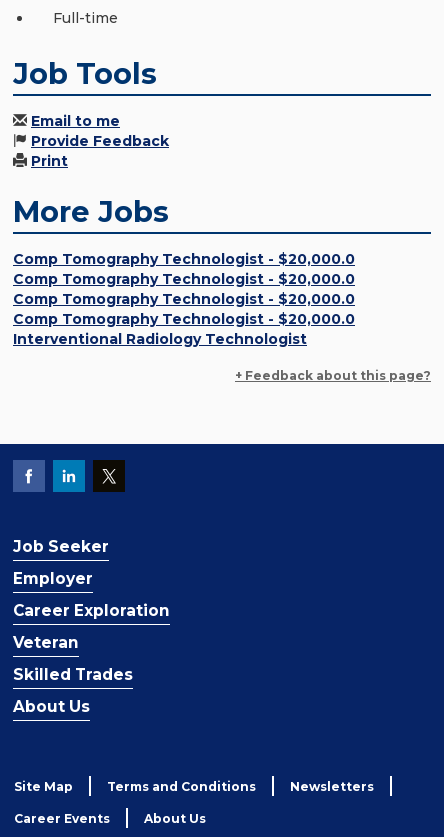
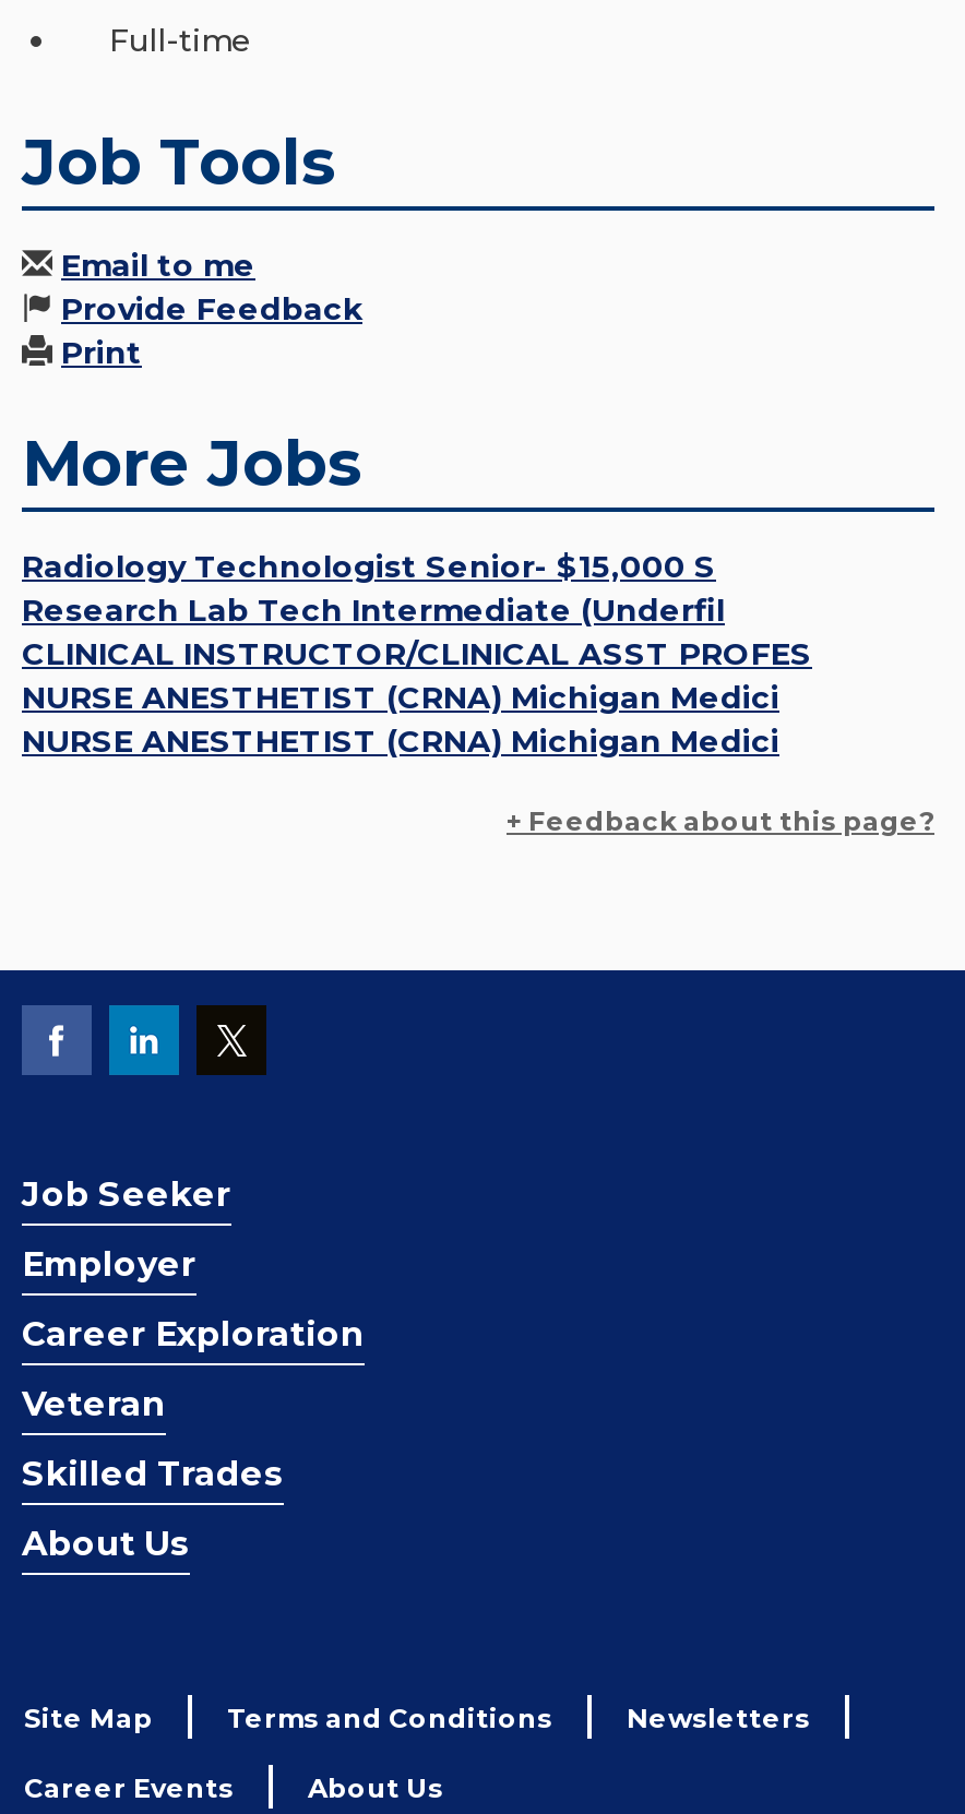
[13,250,355,348] Comp Tomography Technologist - $20,000.0 | Comp Tomography Technologist - $20,000.0 | Comp Tomography Technologist - $20,000.0 | Comp Tomography Technologist - $20,000.0 | Interventional Radiology Technologist -> [22,547,812,761] Radiology Technologist Senior- $15,000 S | Research Lab Tech Intermediate (Underfil | CLINICAL INSTRUCTOR/CLINICAL ASST PROFES | NURSE ANESTHETIST (CRNA) Michigan Medici | NURSE ANESTHETIST (CRNA) Michigan Medici

